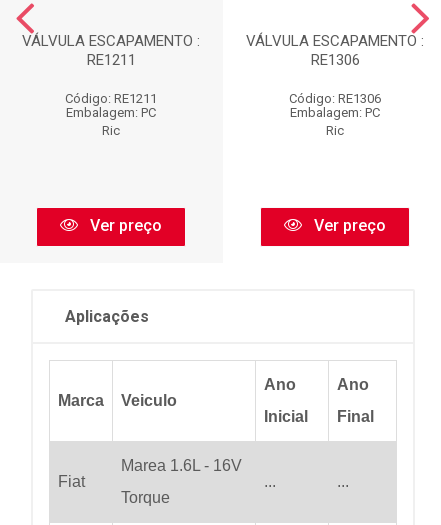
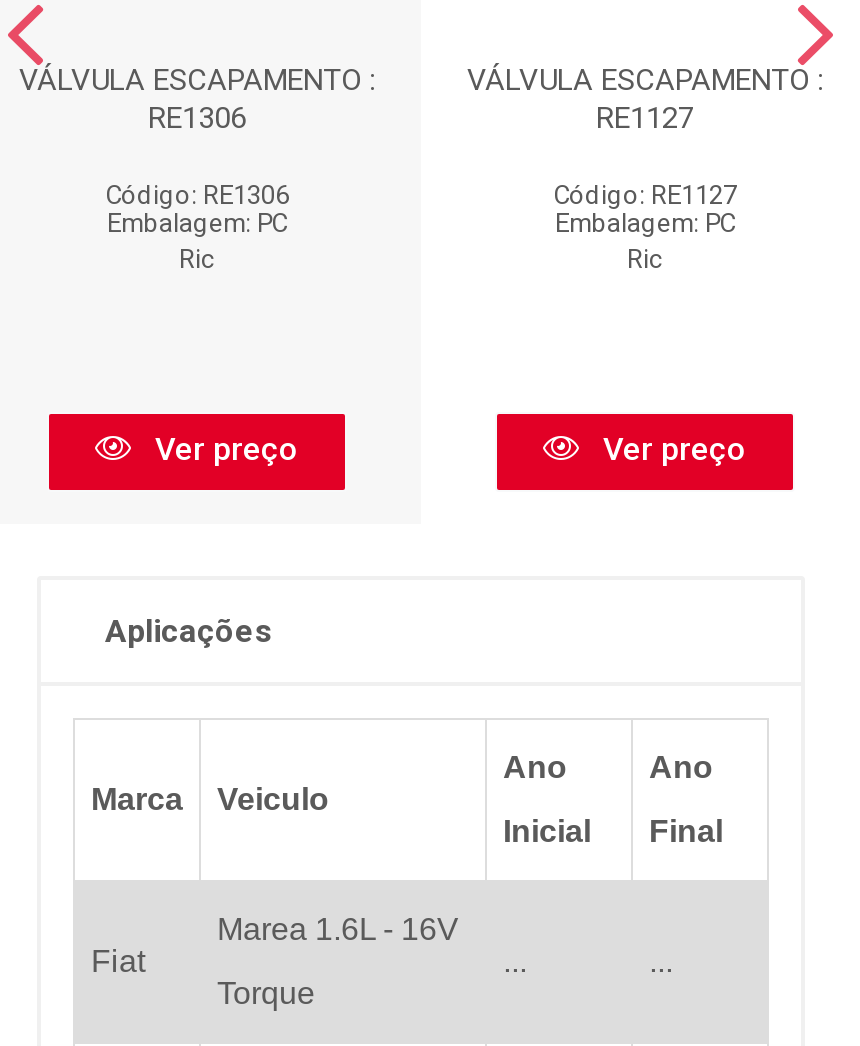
[86,51,135,69] RE1211 -> [148,100,246,136] RE1306
[310,51,359,69] RE1306 -> [596,100,694,136] RE1127
[65,91,157,106] Código: RE1211 -> [105,180,289,210] Código: RE1306
[289,91,381,106] Código: RE1306 -> [553,180,737,210] Código: RE1127

